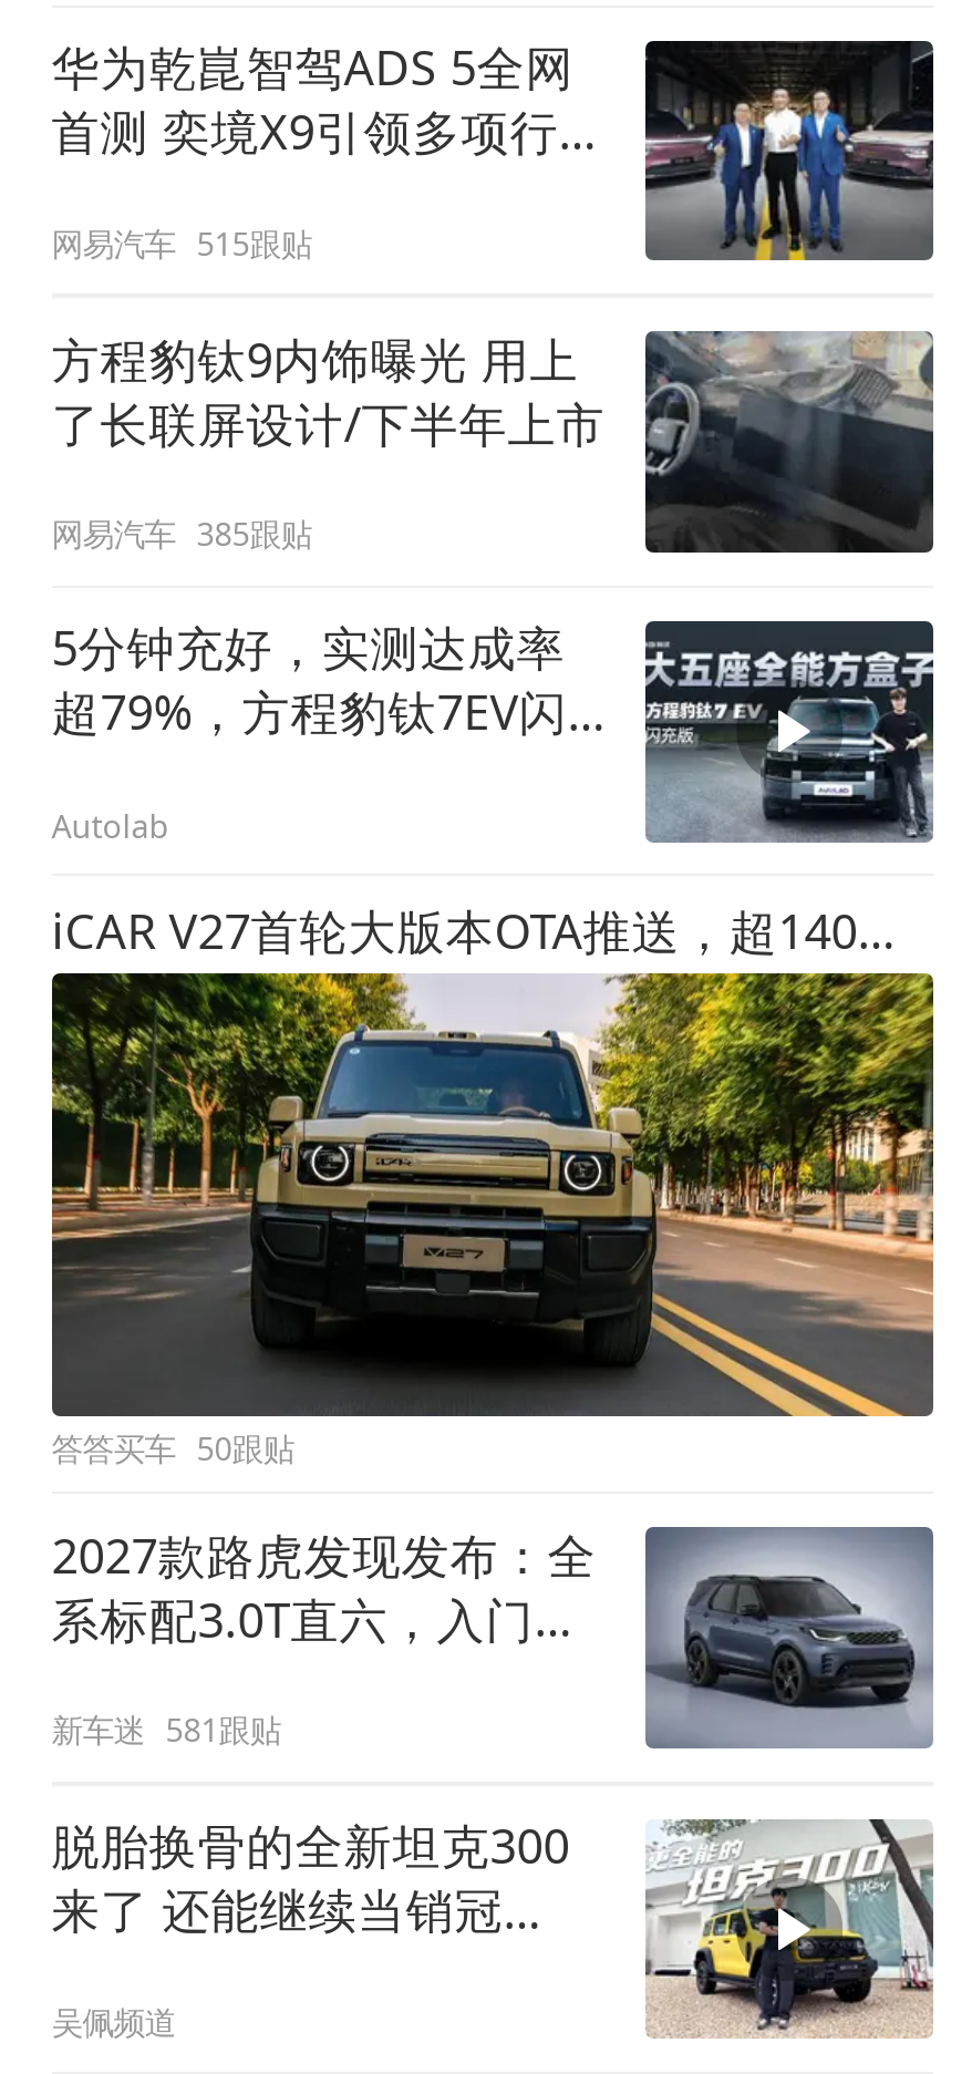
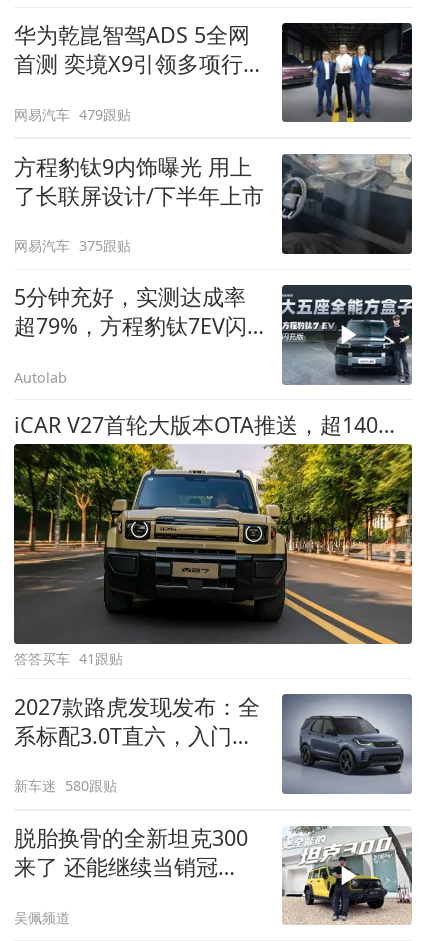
[51,222,312,264] 网易汽车 515跟贴 -> [14,105,131,124] 网易汽车 479跟贴
[51,513,312,555] 网易汽车 385跟贴 -> [14,236,131,255] 网易汽车 375跟贴
[51,1427,294,1469] 答答买车 50跟贴 -> [14,649,123,668] 答答买车 41跟贴
[51,1709,281,1751] 新车迷 581跟贴 -> [14,776,117,795] 新车迷 580跟贴

